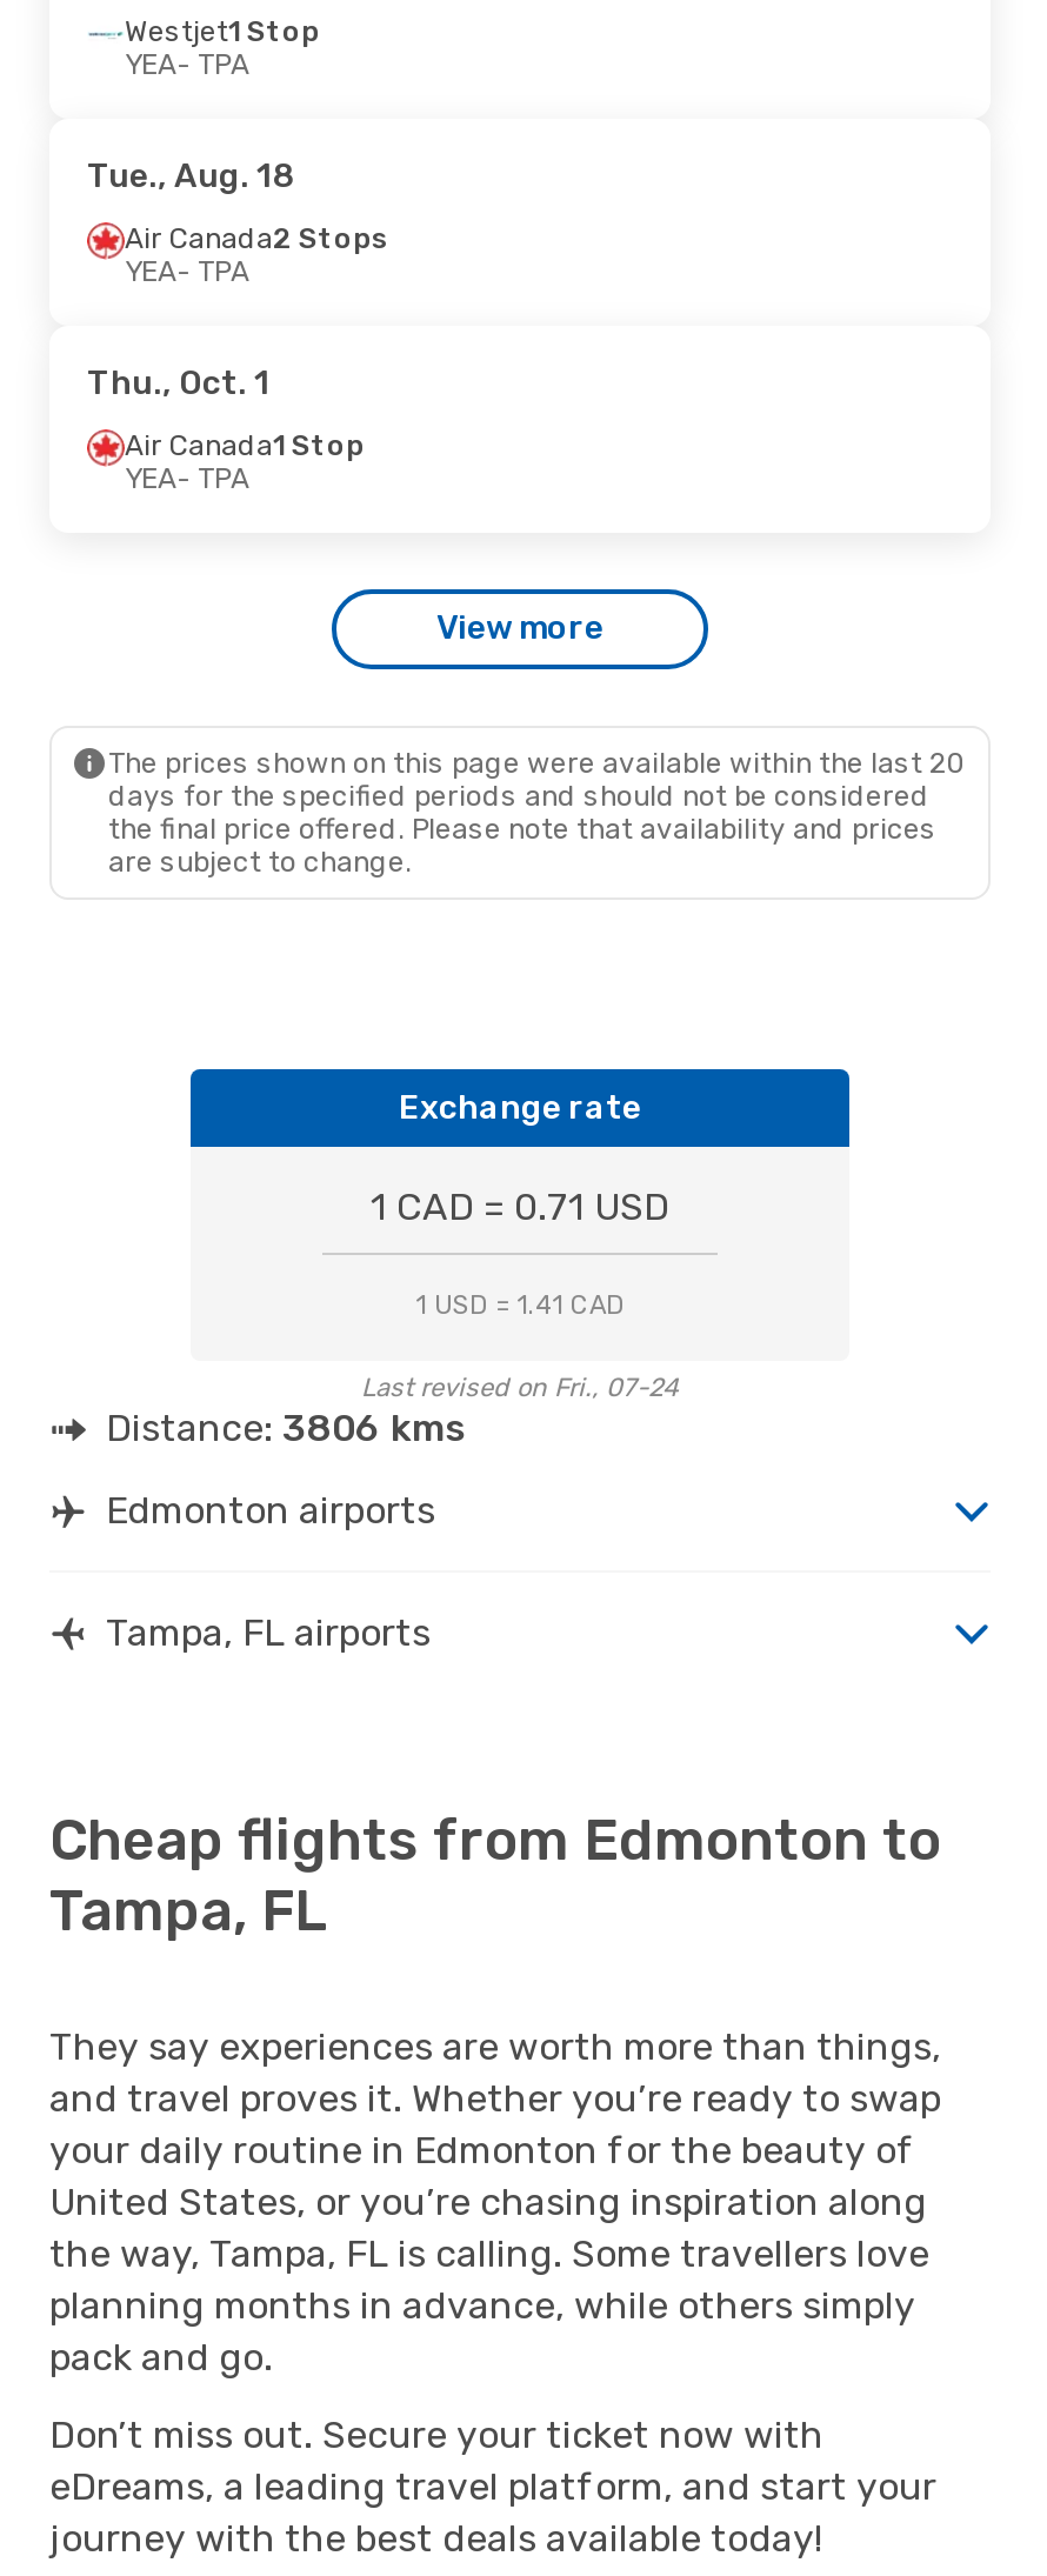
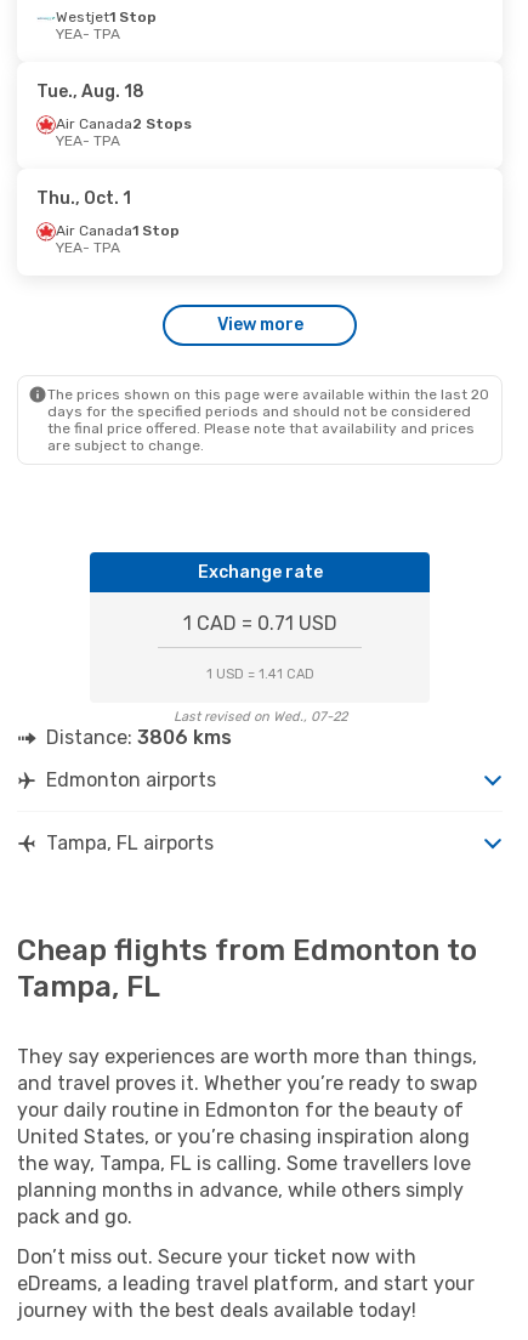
[361,1372,679,1403] Last revised on Fri., 07-24 -> [173,709,347,724] Last revised on Wed., 07-22

